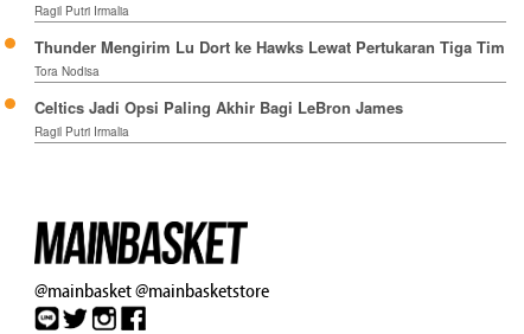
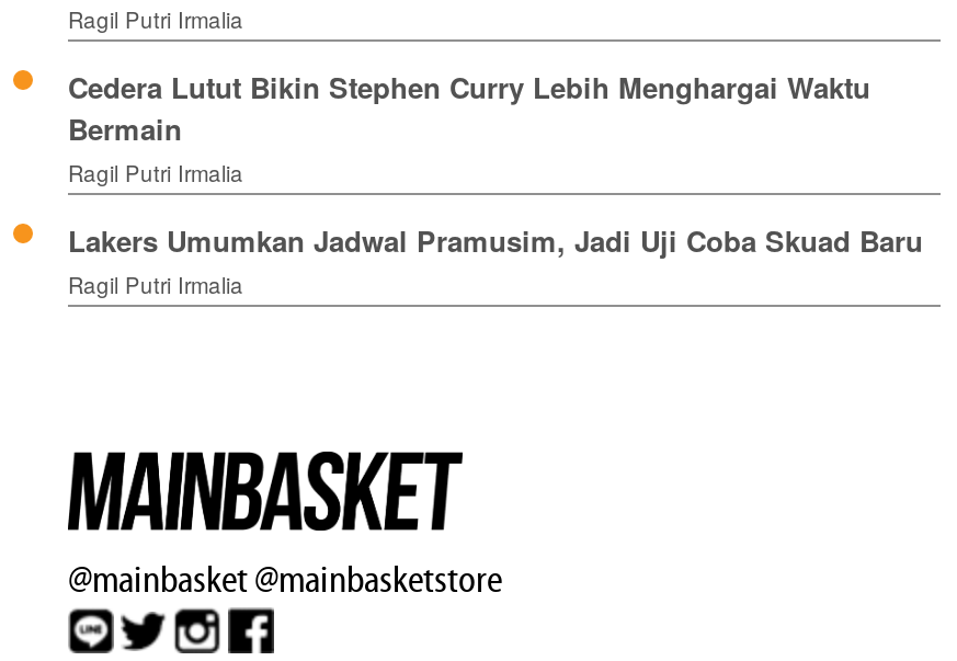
[34,36,505,80] Thunder Mengirim Lu Dort ke Hawks Lewat Pertukaran Tiga Tim | Tora Nodisa -> [68,66,870,189] Cedera Lutut Bikin Stephen Curry Lebih Menghargai Waktu | Bermain | Ragil Putri Irmalia
[34,96,403,119] Celtics Jadi Opsi Paling Akhir Bagi LeBron James -> [68,220,923,261] Lakers Umumkan Jadwal Pramusim, Jadi Uji Coba Skuad Baru

